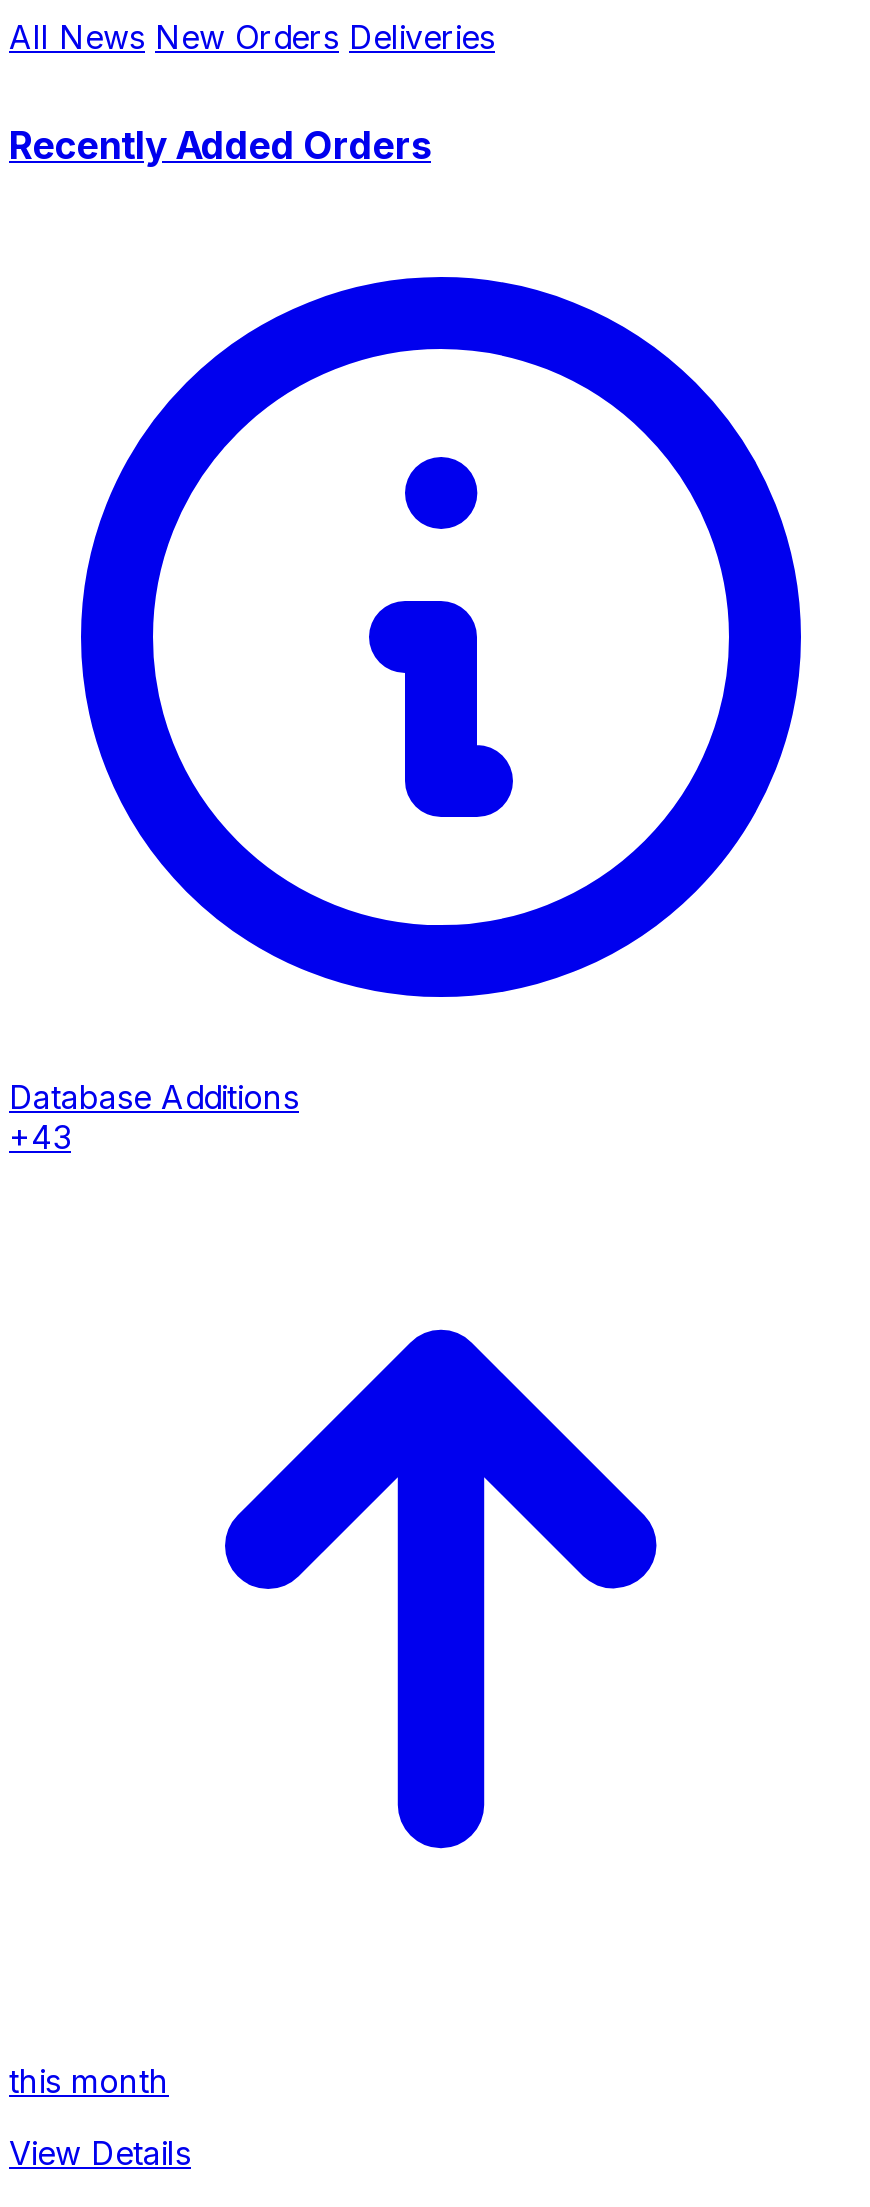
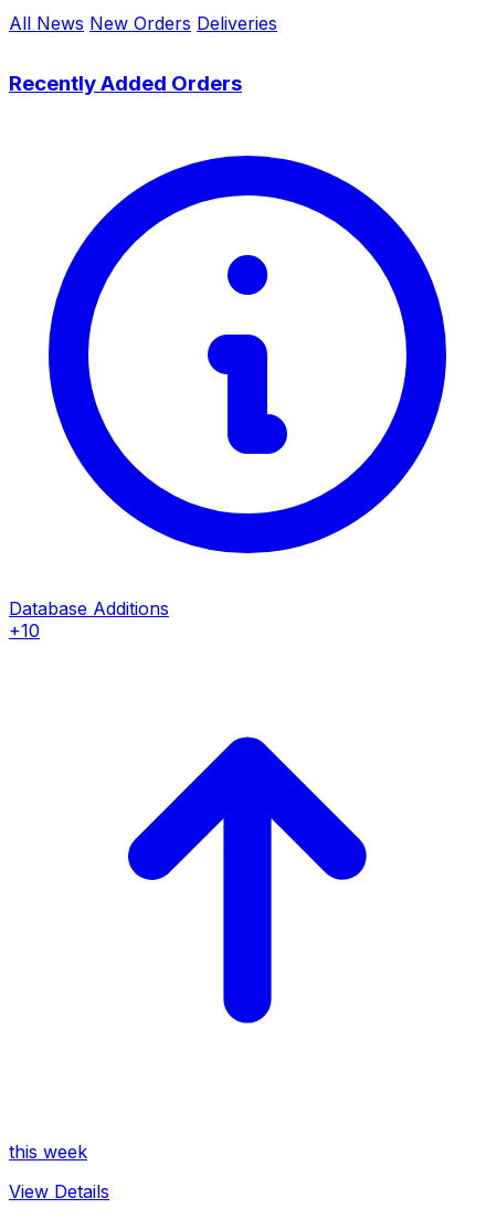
[9,1118,71,1158] +43 -> [9,620,40,642] +10
[9,2062,169,2102] this month -> [9,1141,87,1163] this week

